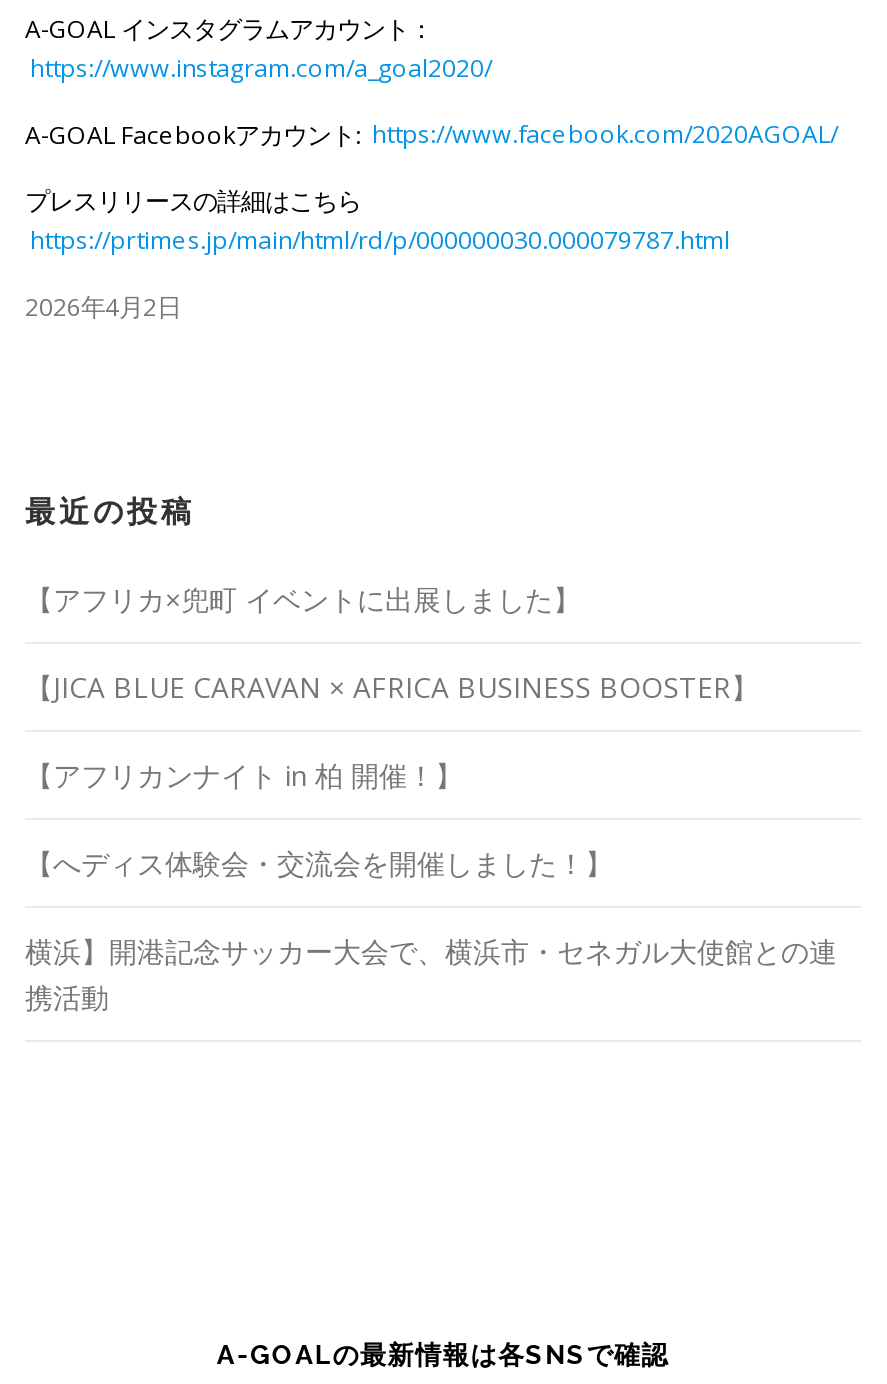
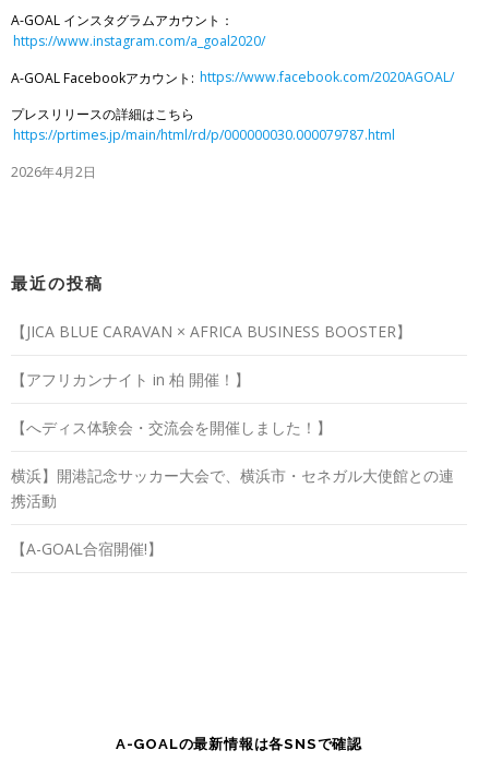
[25,580,581,618] 【アフリカ×兜町 イベントに出展しました】 -> none
moved [25,668,837,1016] -> [11,321,454,511]: 【JICA BLUE CARAVAN × AFRICA BUSINESS BOOSTER】 | 【アフリカンナイト in 柏 開催！】 | 【へディス体験会・交流会を開催しました！】 | 横浜】開港記念サッカー大会で、横浜市・セネガル大使館との連 | 携活動
none -> [11,538,163,559] 【A-GOAL合宿開催!】

